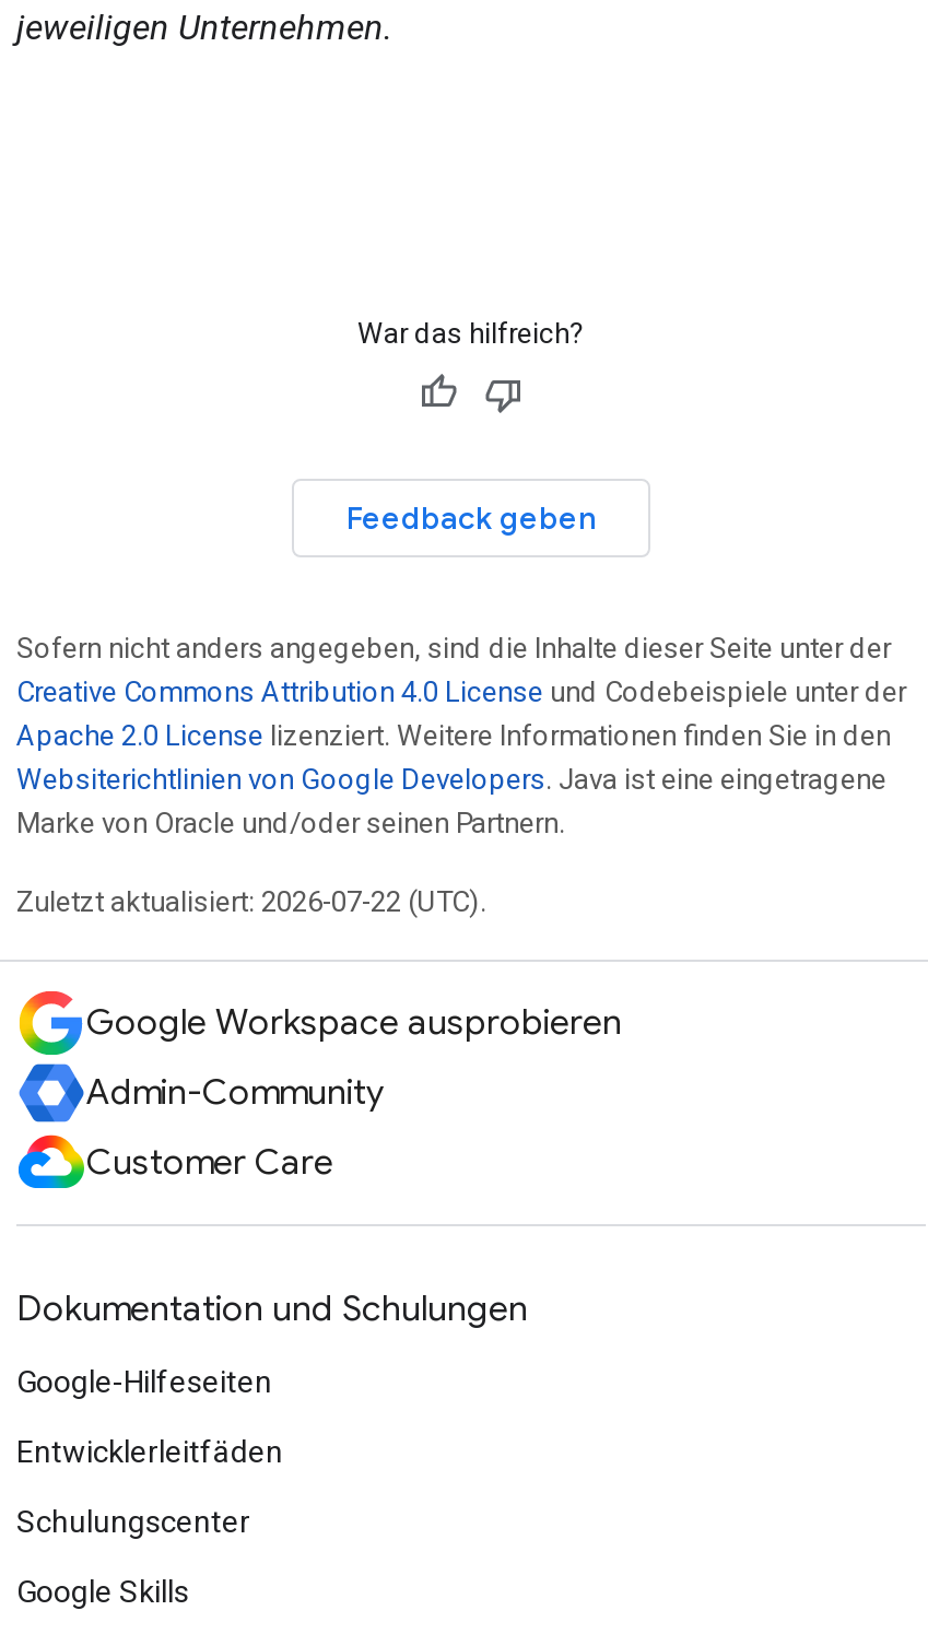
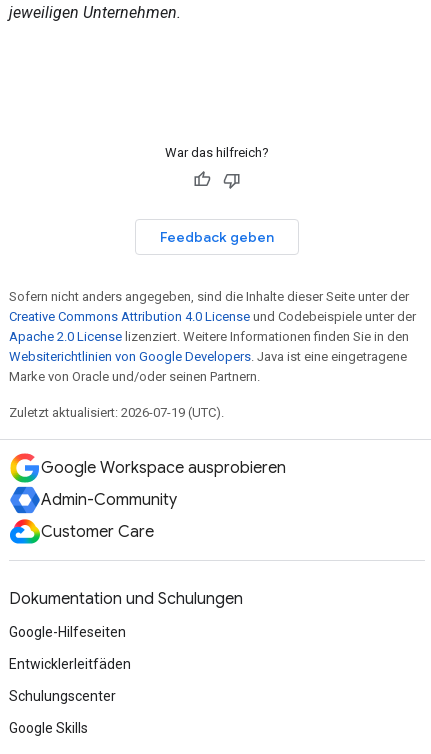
[16,885,486,918] Zuletzt aktualisiert: 2026-07-22 (UTC). -> [9,405,224,420] Zuletzt aktualisiert: 2026-07-19 (UTC).

